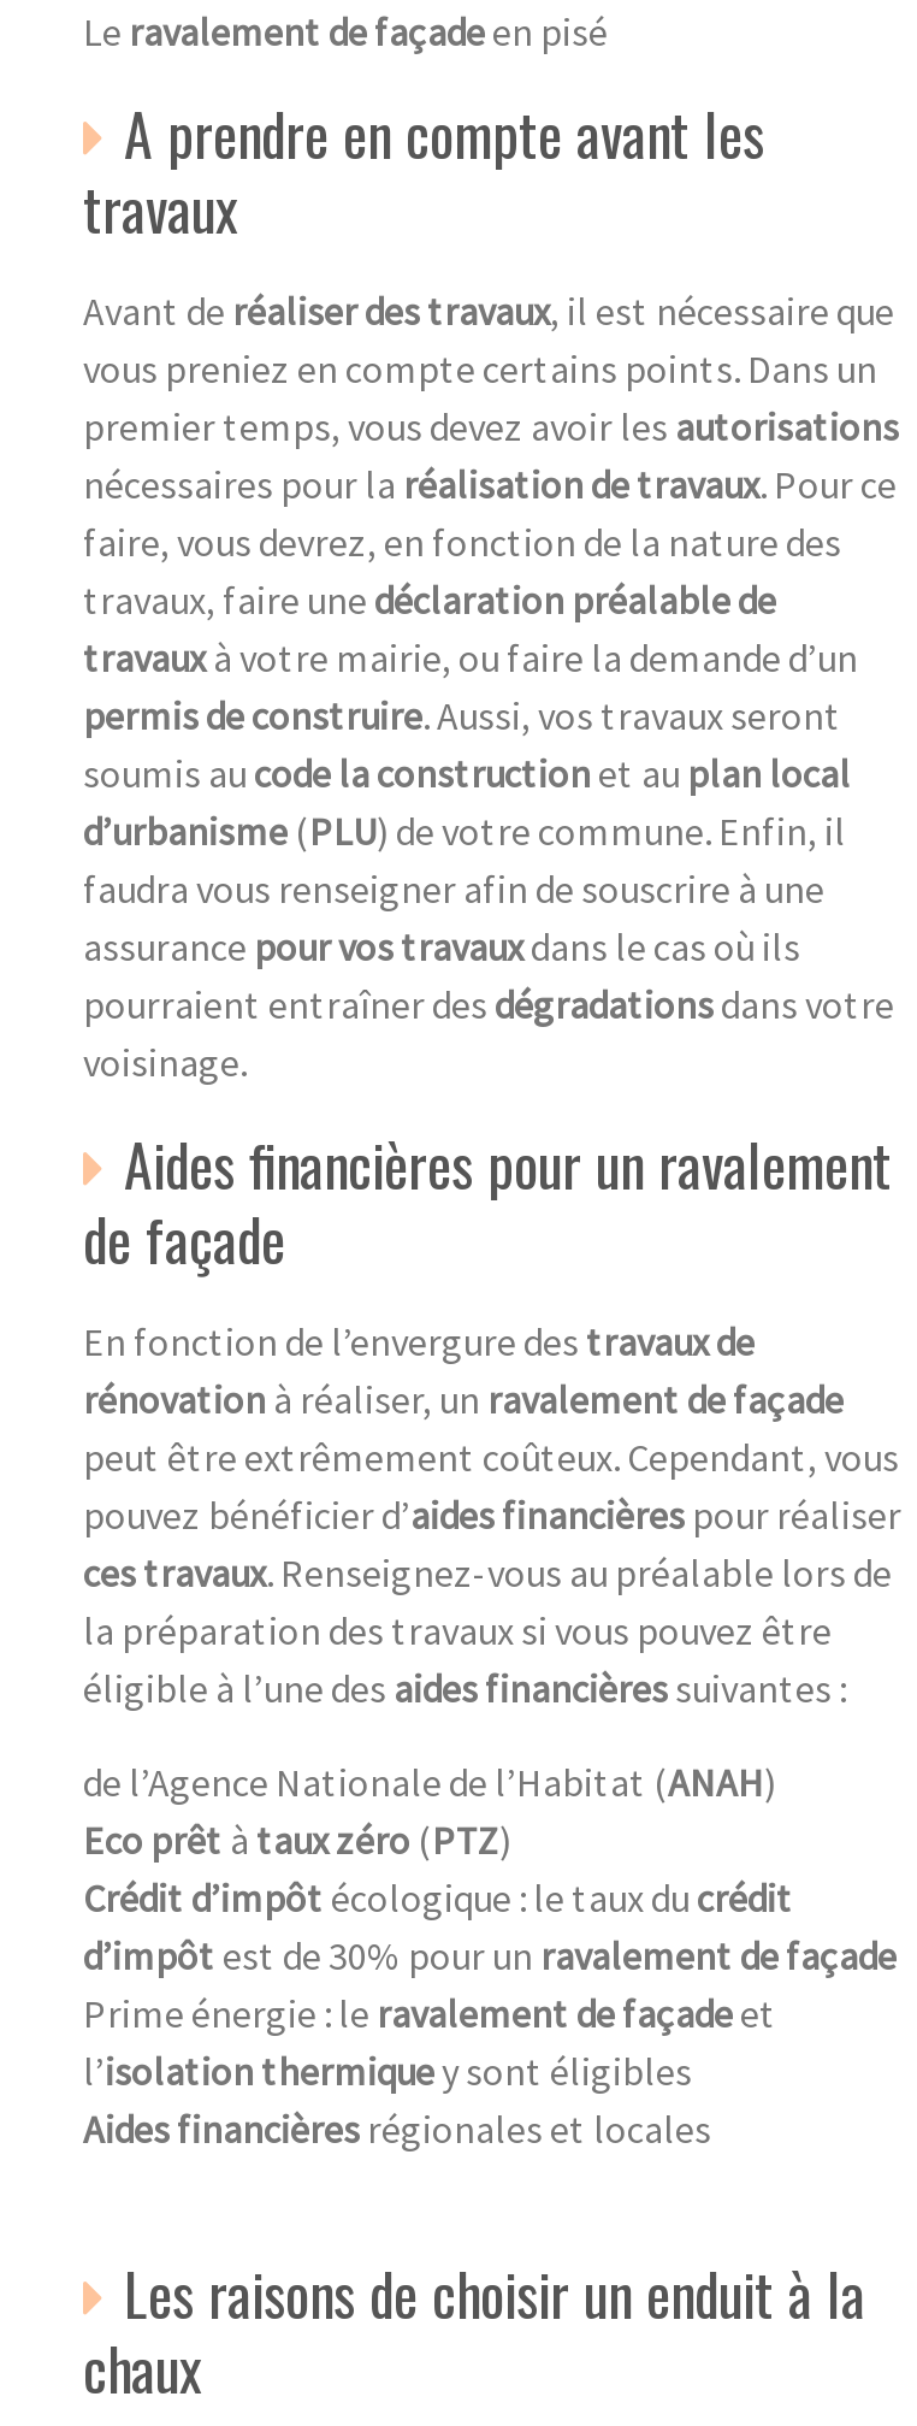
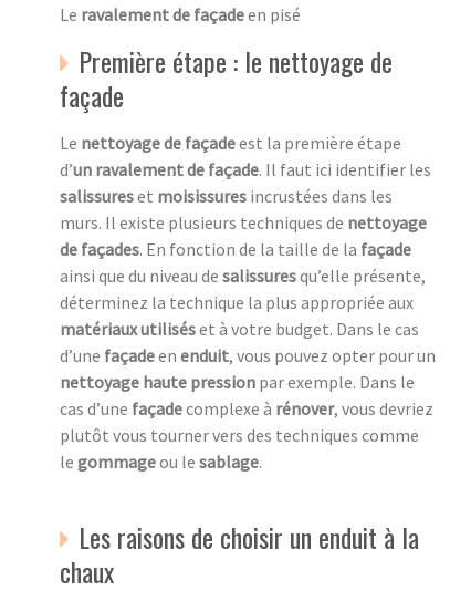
[83,89,901,2153] A prendre en compte avant les | travaux | Avant de réaliser des travaux, il est nécessaire que | vous preniez en compte certains points. Dans un | premier temps, vous devez avoir les autorisations | nécessaires pour la réalisation de travaux. Pour ce | faire, vous devrez, en fonction de la nature des | travaux, faire une déclaration préalable de | travaux à votre mairie, ou faire la demande d’un | permis de construire. Aussi, vos travaux seront | soumis au code la construction et au plan local | d’urbanisme (PLU) de votre commune. Enfin, il | faudra vous renseigner afin de souscrire à une | assurance pour vos travauxdans le cas où ils | pourraient entraîner des dégradations dans votre | voisinage. | Aides financières pour un ravalement | de façade | En fonction de l’envergure des travaux de | rénovation à réaliser, un ravalement de façade | peut être extrêmement coûteux. Cependant, vous | pouvez bénéficier d’aides financières pour réaliser | ces travaux. Renseignez-vous au préalable lors de | la préparation des travaux si vous pouvez être | éligible à l’une des aides financières suivantes : | de l’Agence Nationale de l’Habitat (ANAH) | Eco prêt à taux zéro (PTZ) | Crédit d’impôt écologique : le taux du crédit | d’impôt est de 30% pour un ravalement de façade | Prime énergie : le ravalement de façade et | l’isolation thermiquey sont éligibles | Aides financières régionales et locales -> [60,41,436,473] Première étape : le nettoyage de | façade | Le nettoyage de façade est la première étape | d’un ravalement de façade. Il faut ici identifier les | salissures et moisissures incrustées dans les | murs. Il existe plusieurs techniques de nettoyage | de façades. En fonction de la taille de la façade | ainsi que du niveau de salissures qu’elle présente, | déterminez la technique la plus appropriée aux | matériaux utilisés et à votre budget. Dans le cas | d’une façade en enduit, vous pouvez opter pour un | nettoyage haute pression par exemple. Dans le | cas d’une façade complexe à rénover, vous devriez | plutôt vous tourner vers des techniques comme | le gommage ou le sablage.

